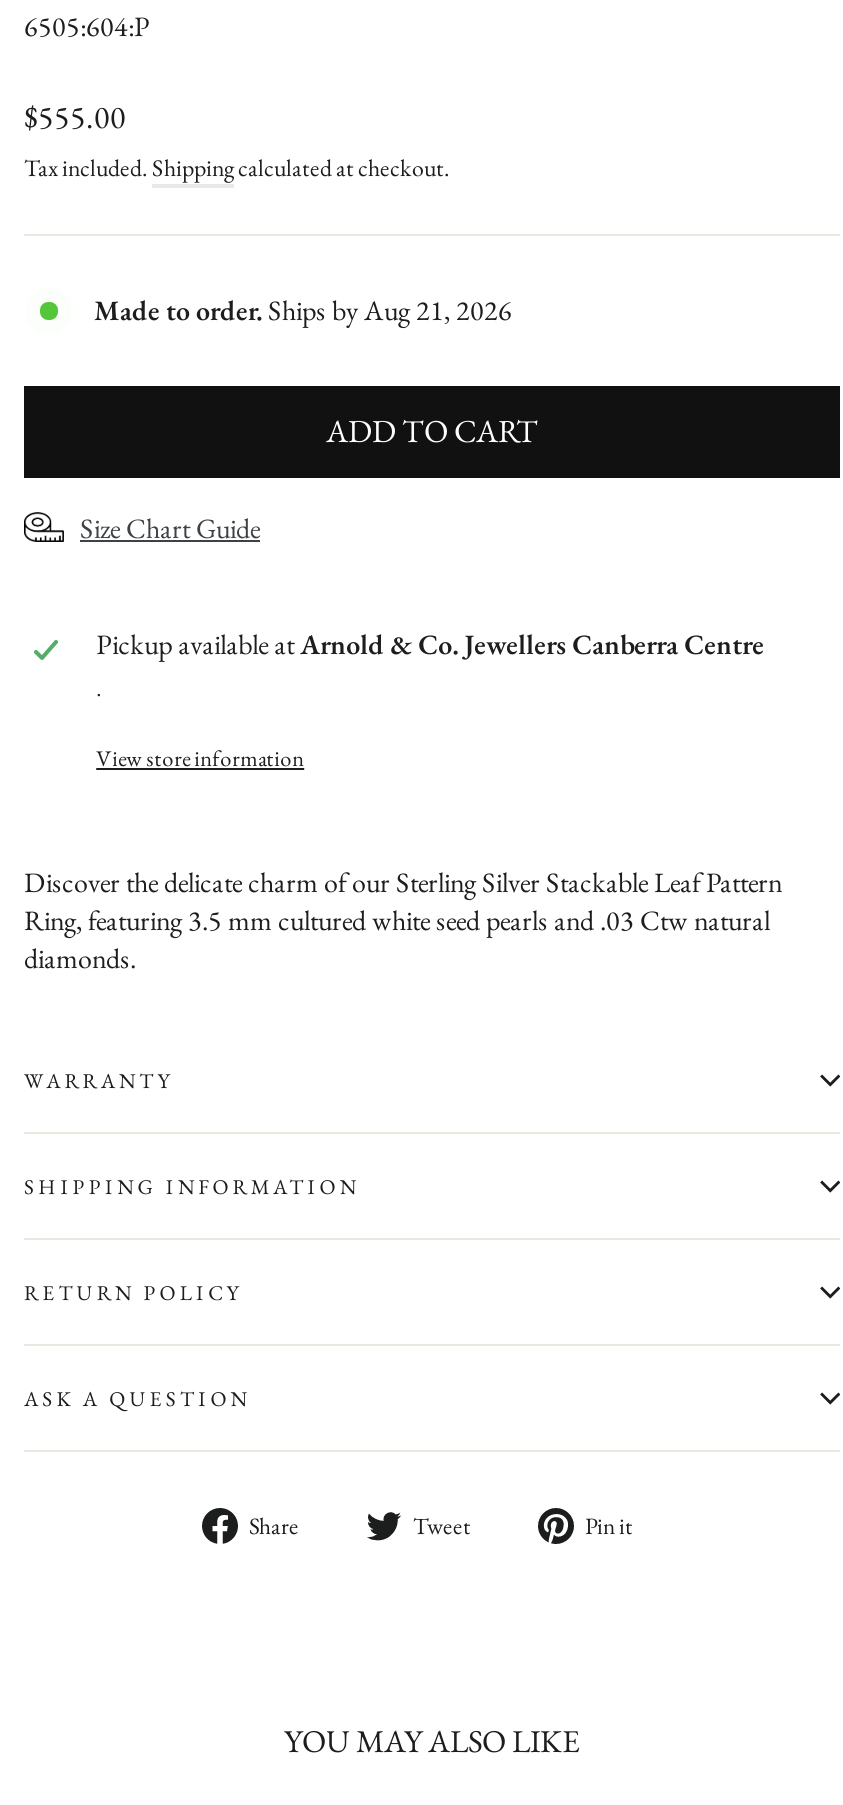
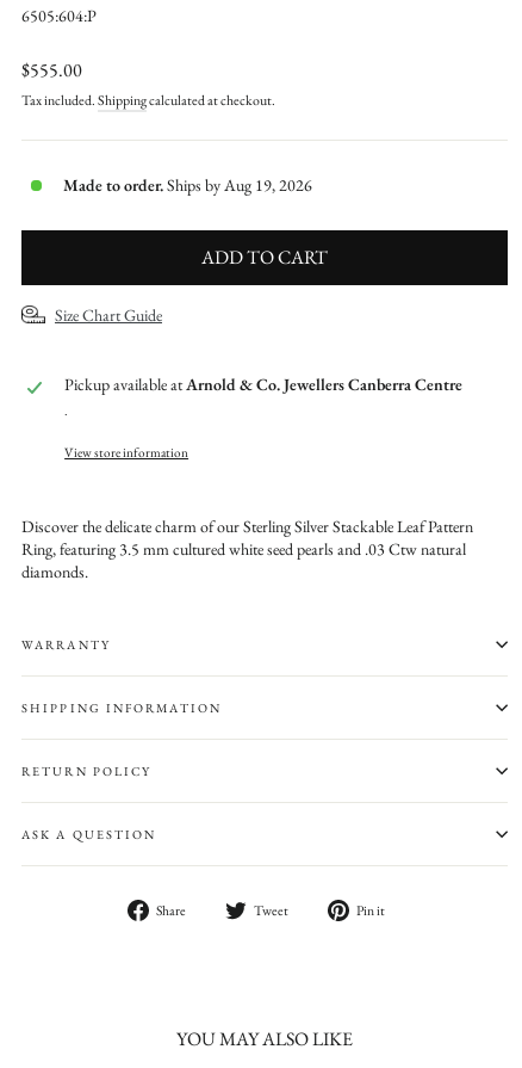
[94,292,512,328] Made to order. Ships by Aug 21, 2026 -> [63,174,312,196] Made to order. Ships by Aug 19, 2026

